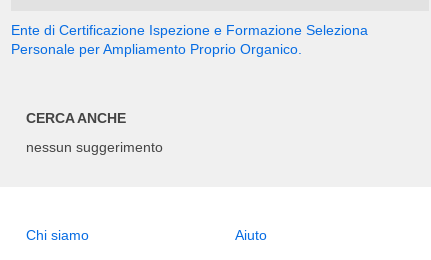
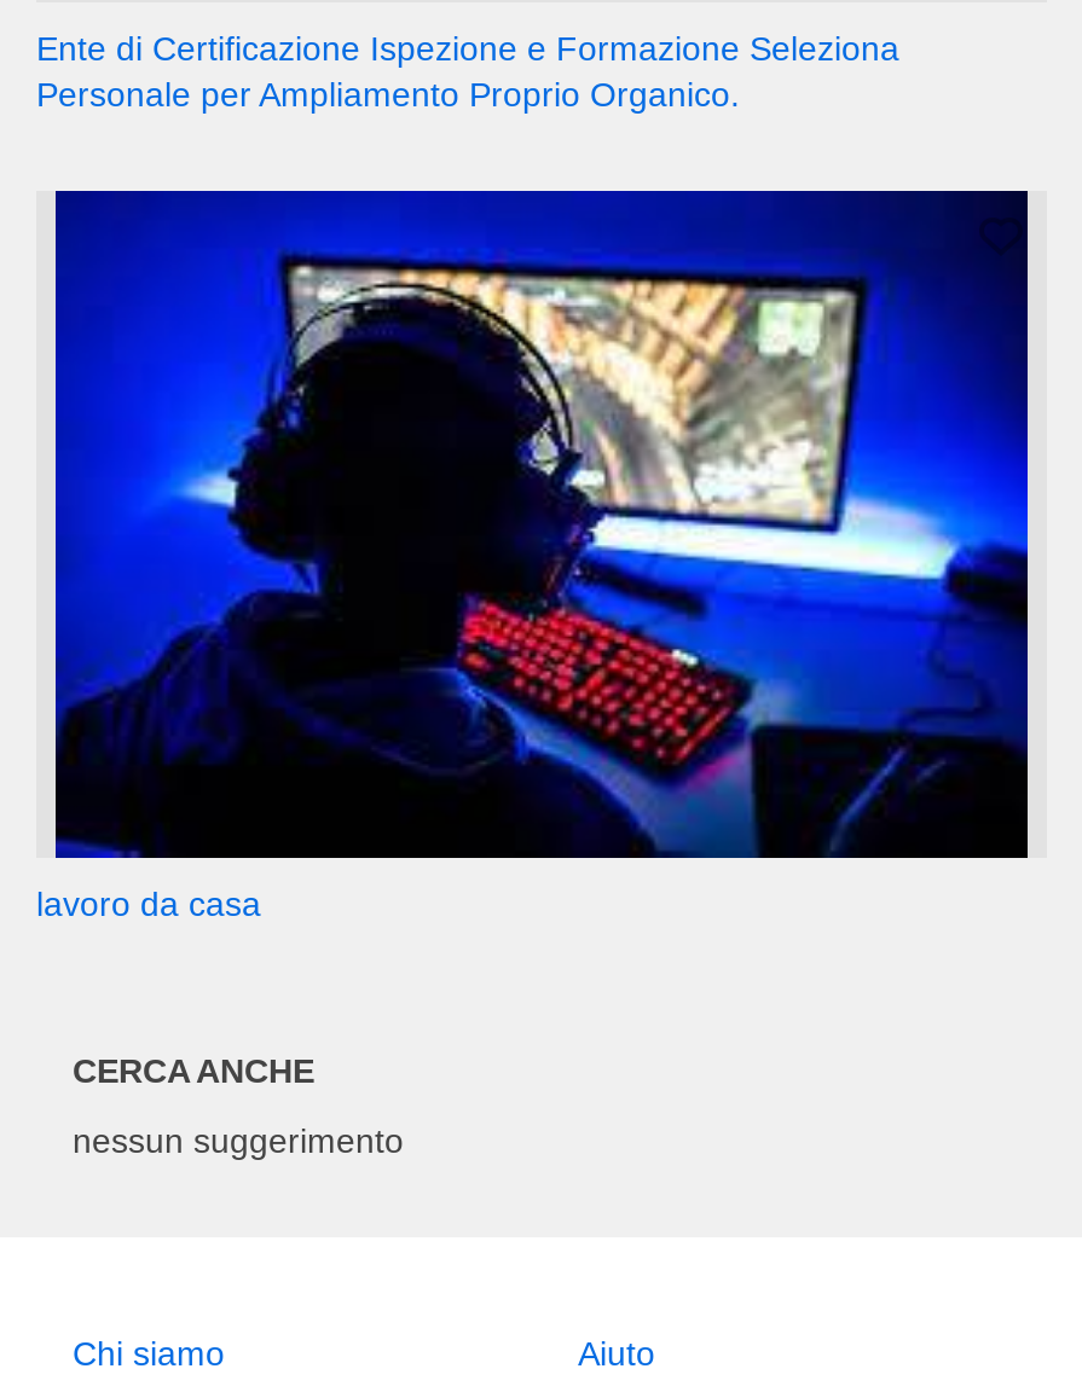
none -> [36,188,1030,923] [image] | lavoro da casa

